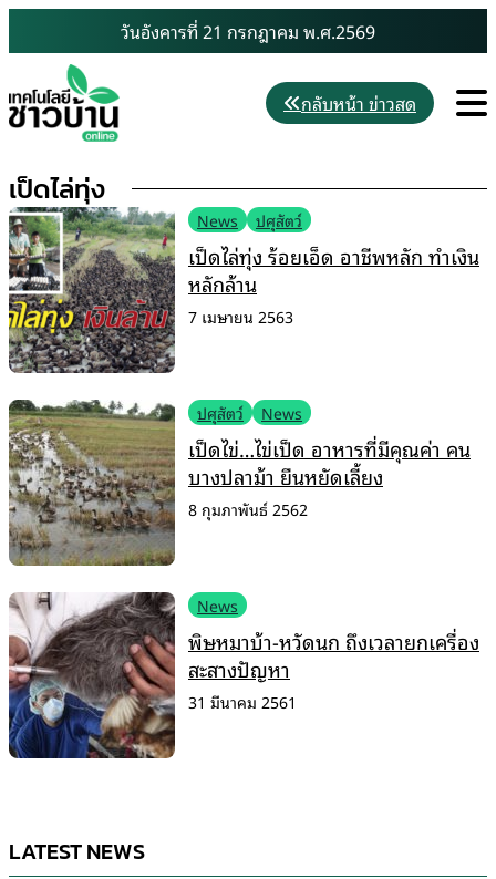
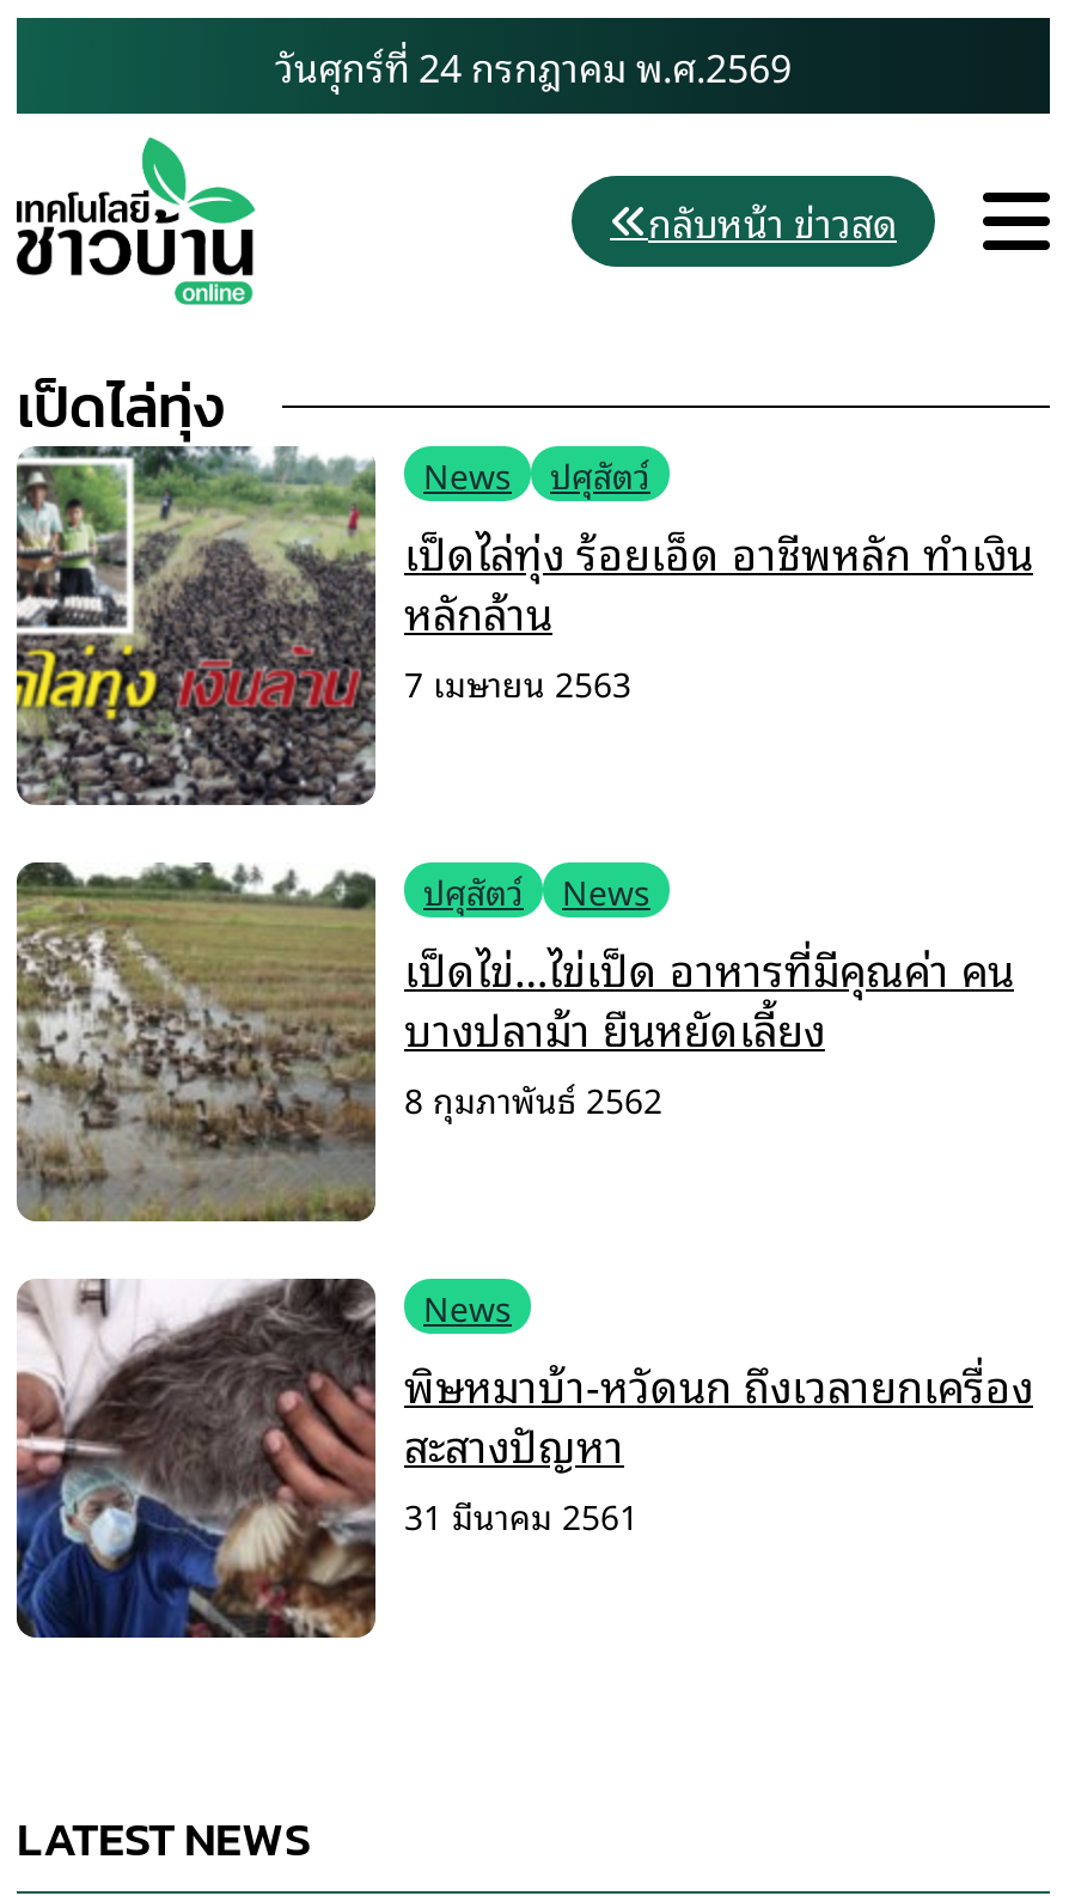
[121,17,375,45] วันอังคารที่ 21 กรกฎาคม พ.ศ.2569 -> [275,35,792,97] วันศุกร์ที่ 24 กรกฎาคม พ.ศ.2569

